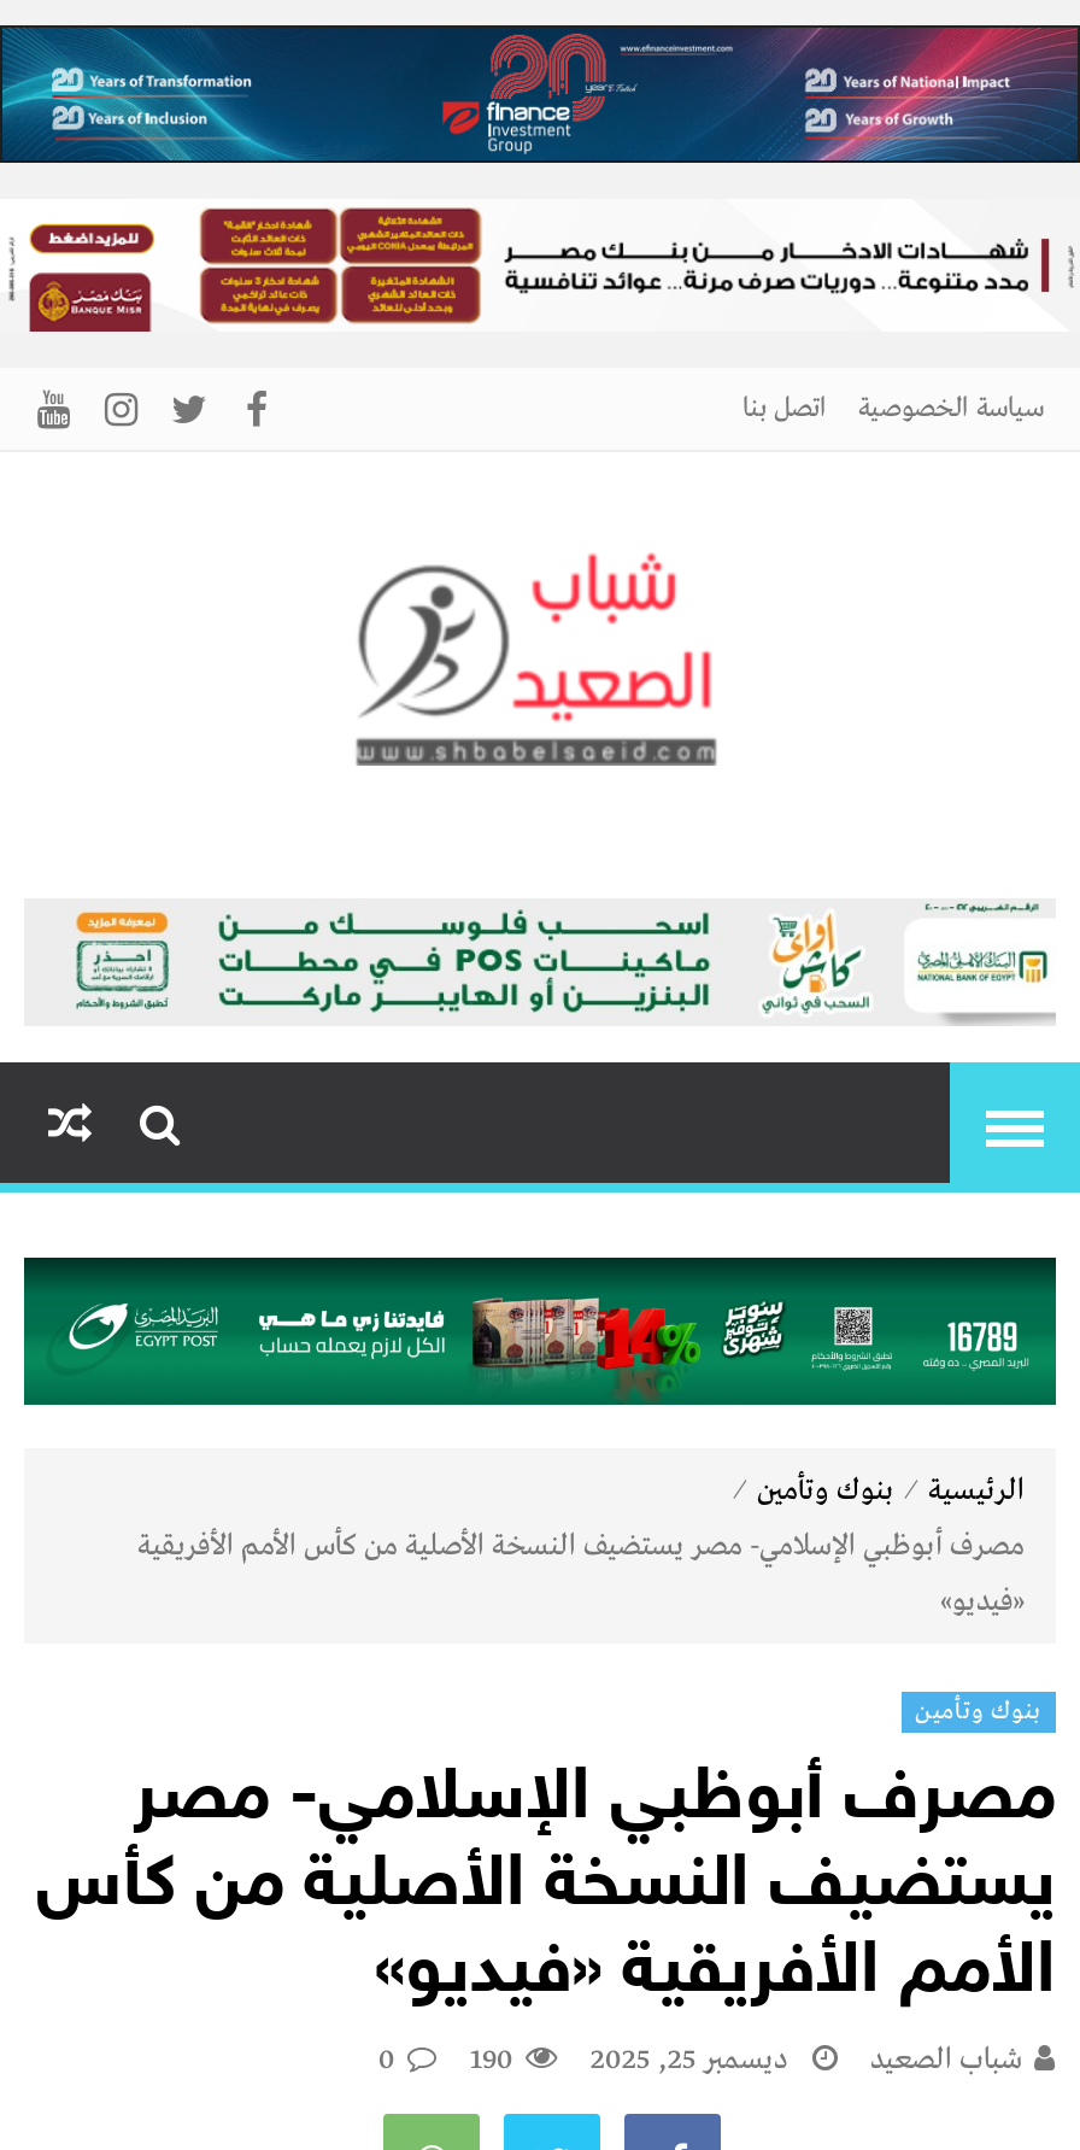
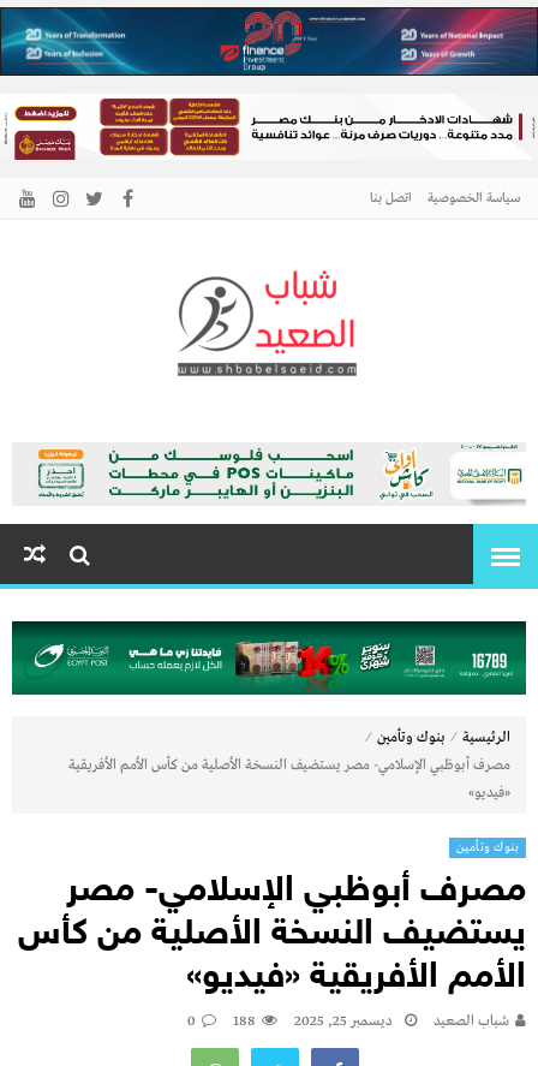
[378,2042,513,2081] 0 190 -> [187,1012,256,1032] 0 188

